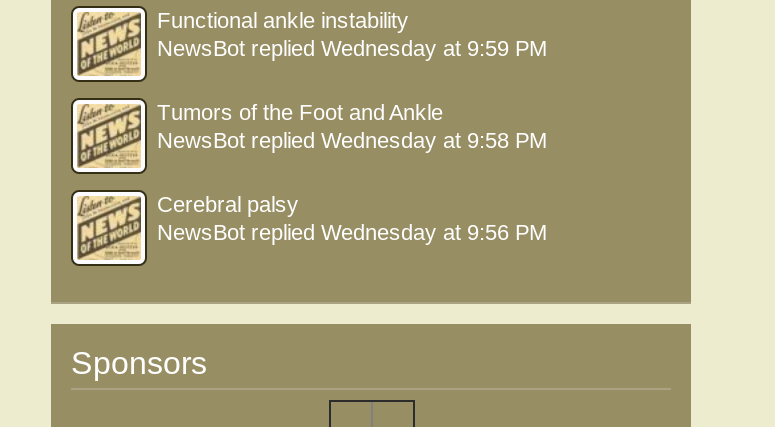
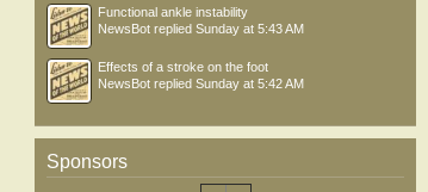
[157,37,547,245] NewsBot replied Wednesday at 9:59 PM | Tumors of the Foot and Ankle | NewsBot replied Wednesday at 9:58 PM | Cerebral palsy | NewsBot replied Wednesday at 9:56 PM -> [98,22,304,91] NewsBot replied Sunday at 5:43 AM | Effects of a stroke on the foot | NewsBot replied Sunday at 5:42 AM

